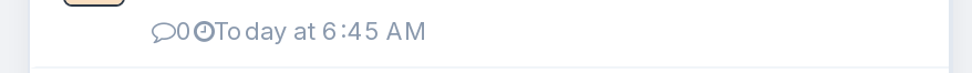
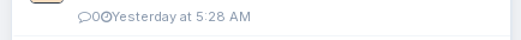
[214,15,426,46] Today at 6:45 AM -> [112,8,251,25] Yesterday at 5:28 AM

